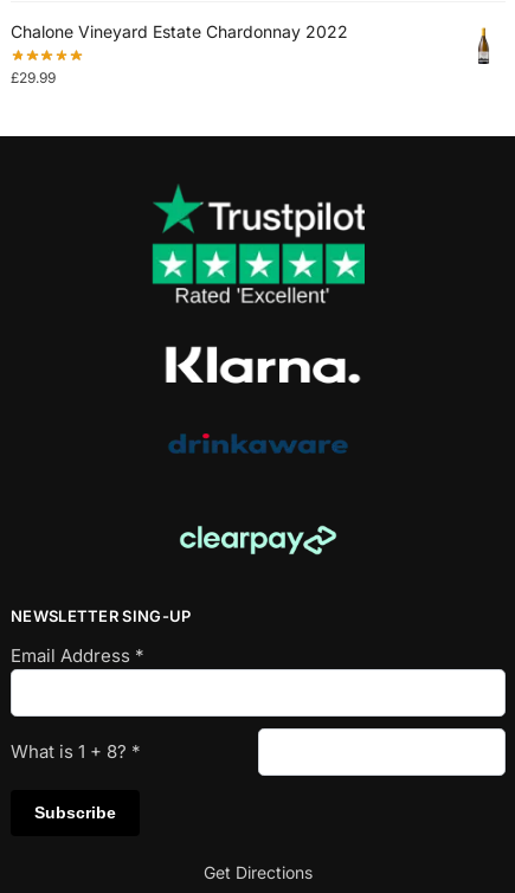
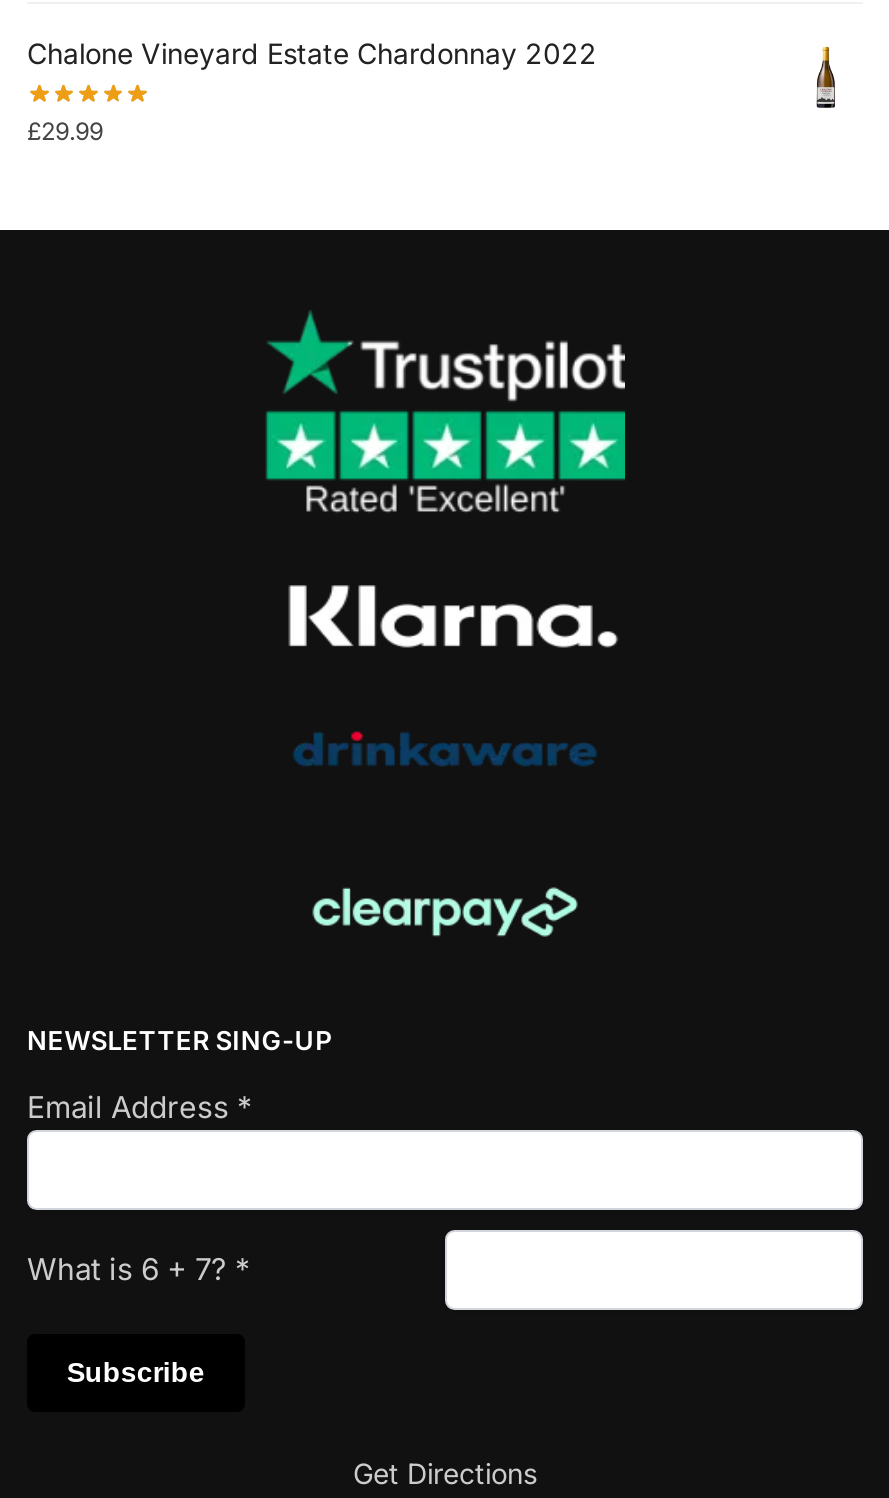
[11,740,141,762] What is 1 + 8? * -> [27,1250,251,1288] What is 6 + 7? *

